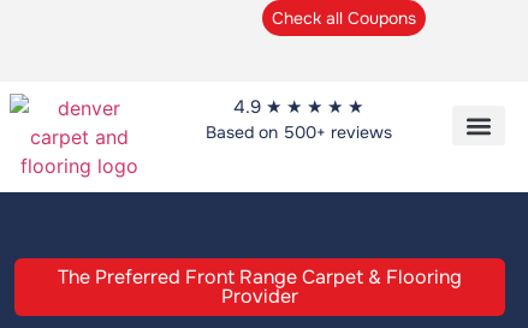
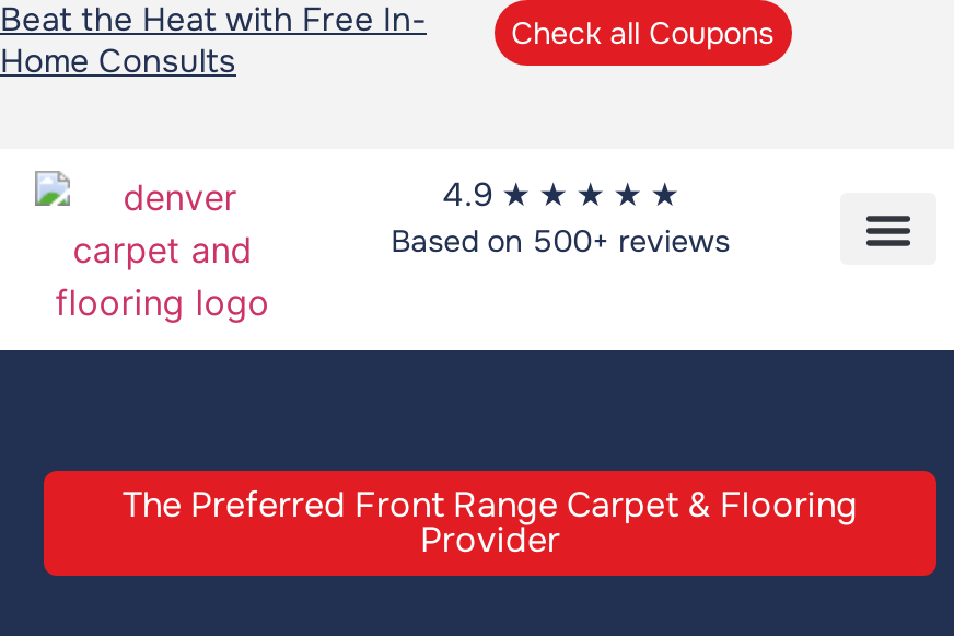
none -> [0,0,427,83] Beat the Heat with Free In- | Home Consults

